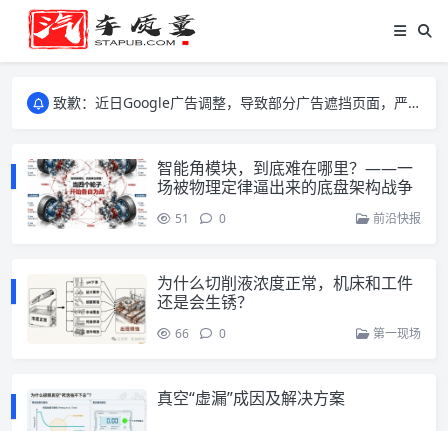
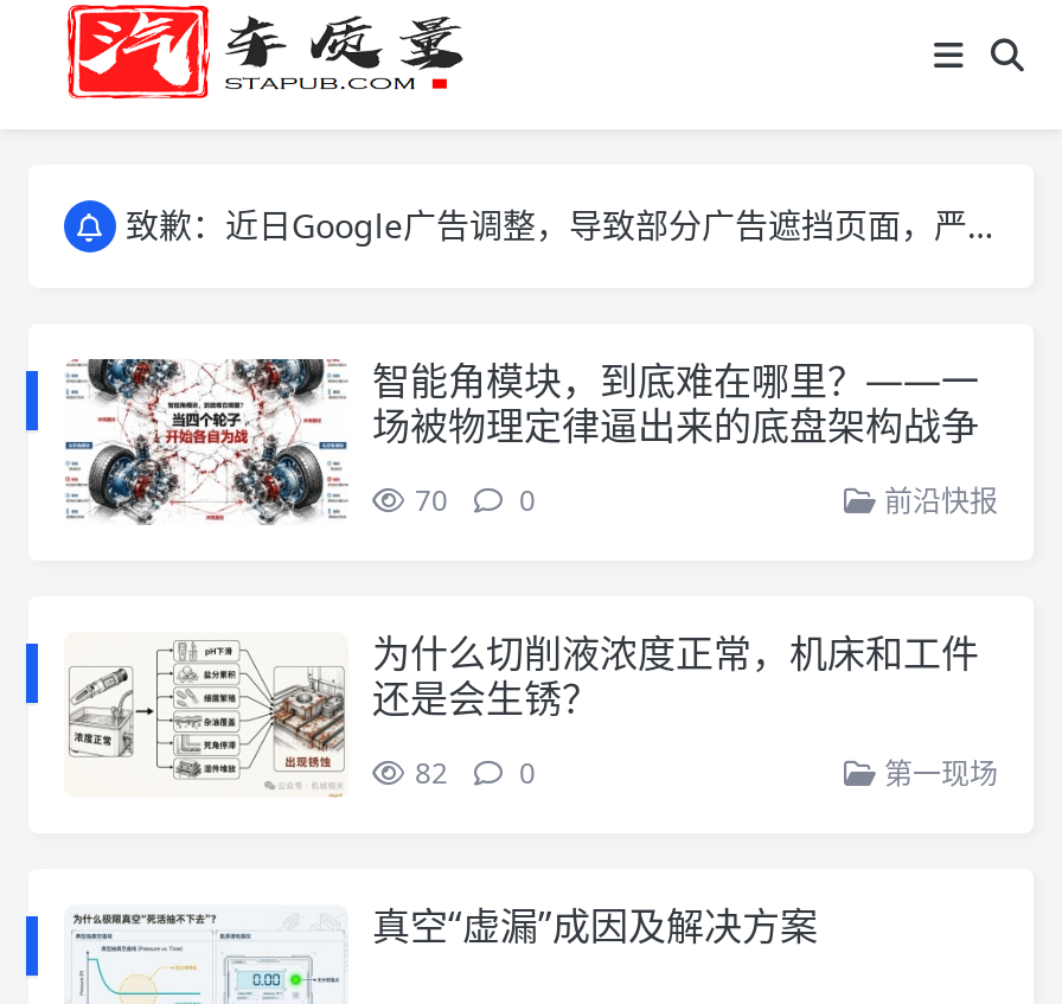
[175,210,226,227] 51 0 -> [415,480,536,520] 70 0
[175,325,226,342] 66 0 -> [415,753,536,793] 82 0

